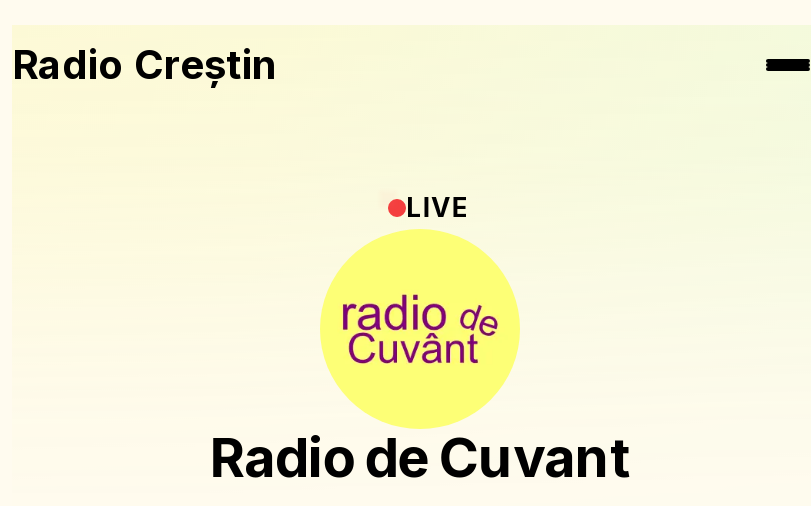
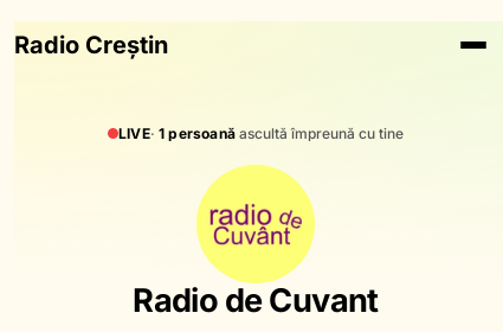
[406,190,468,222] LIVE -> [118,124,404,142] LIVE · 1 persoană ascultă împreună cu tine

